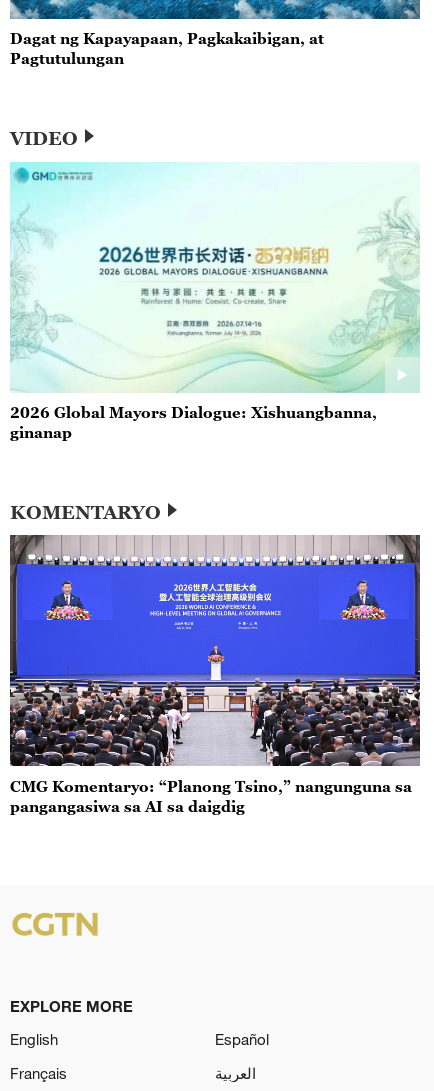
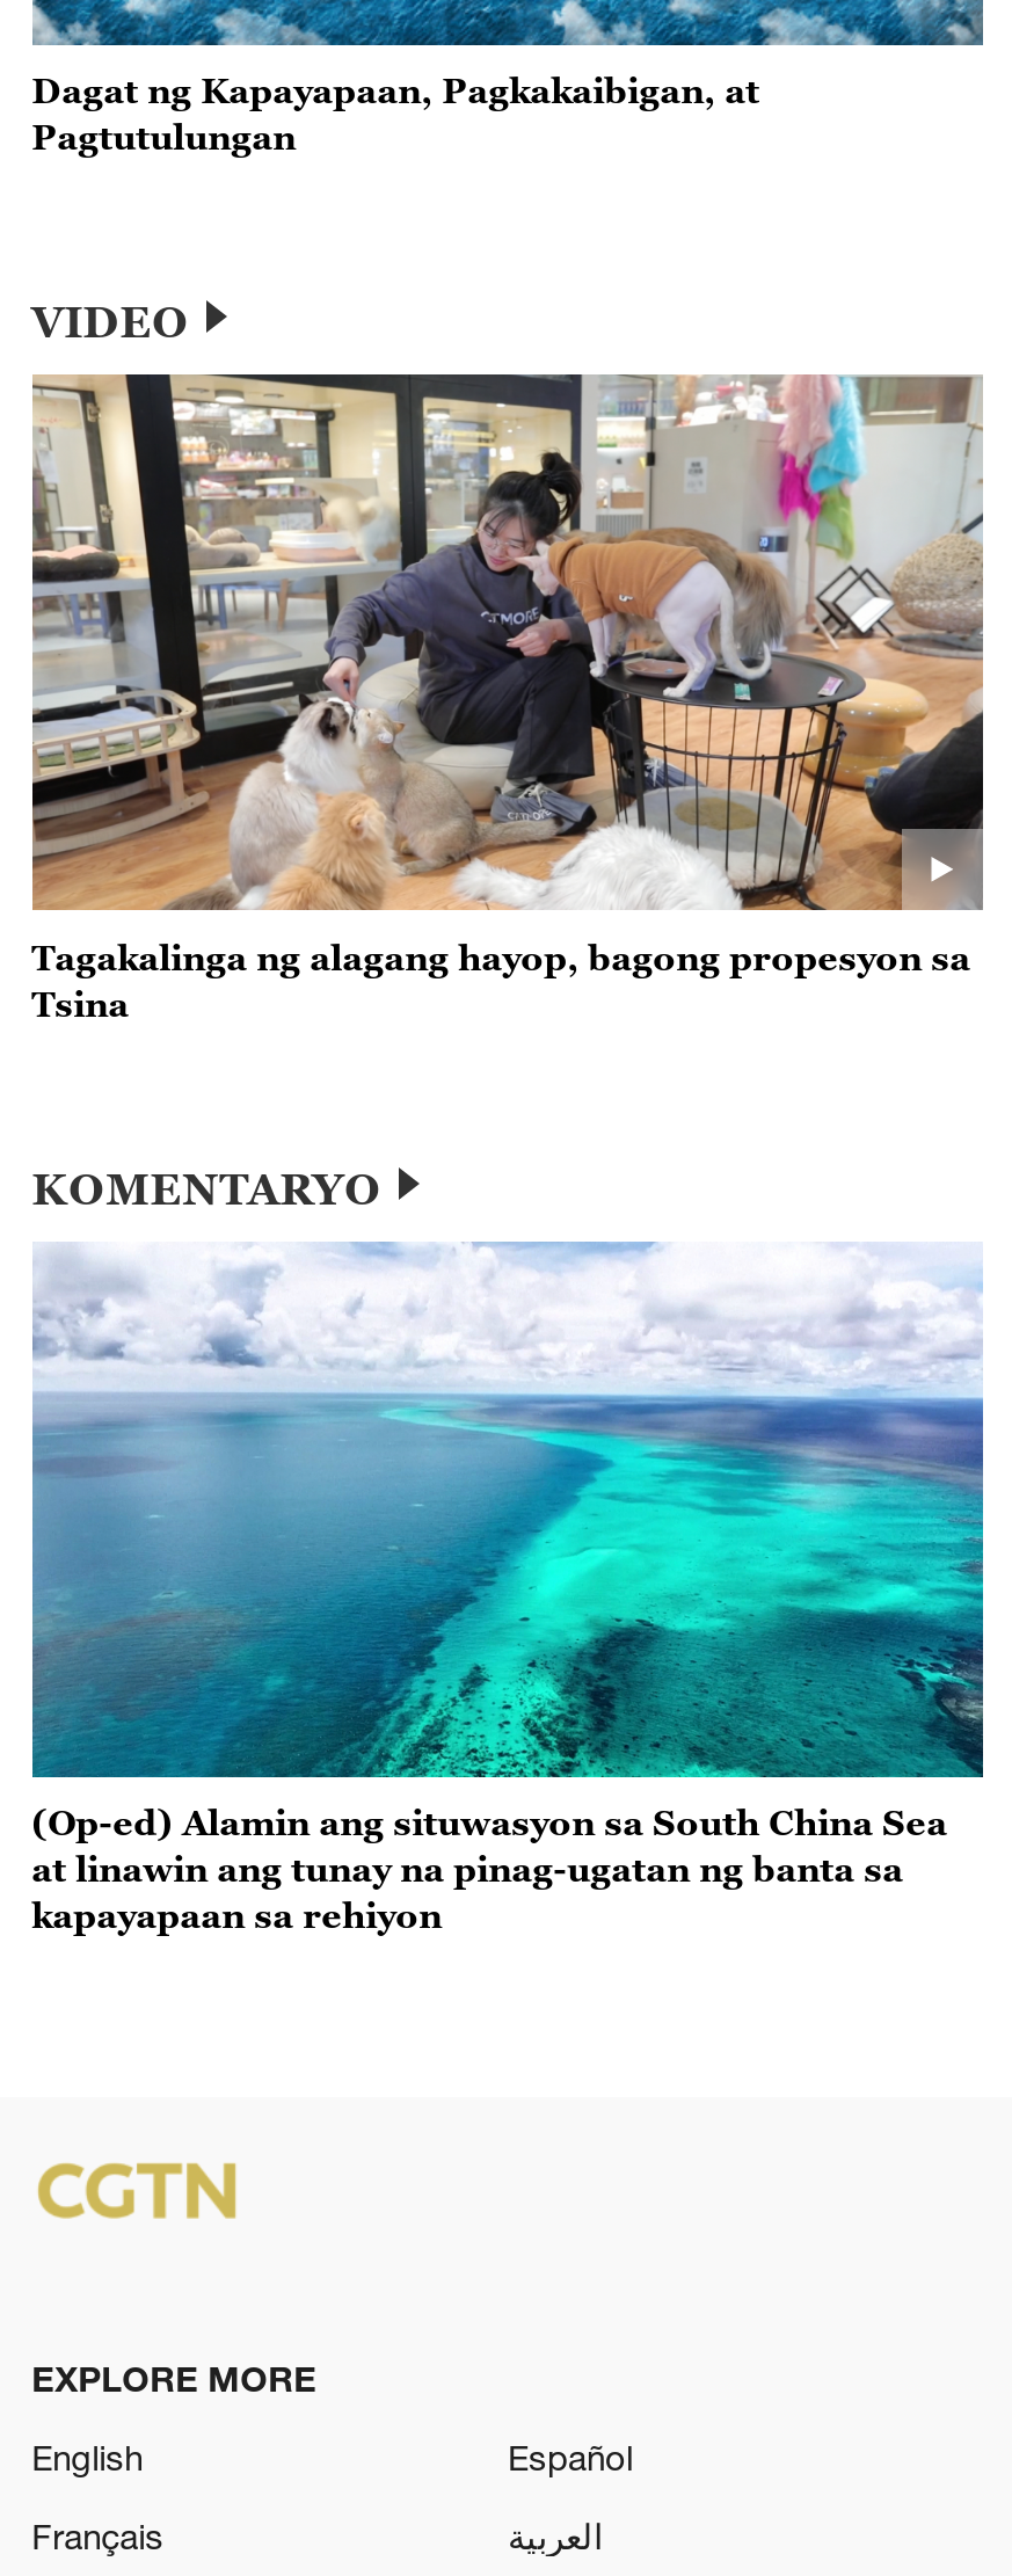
[10,161,420,441] [image] | 2026 Global Mayors Dialogue: Xishuangbanna, | ginanap -> [30,371,985,1023] [image] | Tagakalinga ng alagang hayop, bagong propesyon sa | Tsina
[9,534,421,815] [image] | CMG Komentaryo: “Planong Tsino,” nangunguna sa | pangangasiwa sa AI sa daigdig -> [30,1240,985,1935] [image] | (Op-ed) Alamin ang situwasyon sa South China Sea | at linawin ang tunay na pinag-ugatan ng banta sa | kapayapaan sa rehiyon

